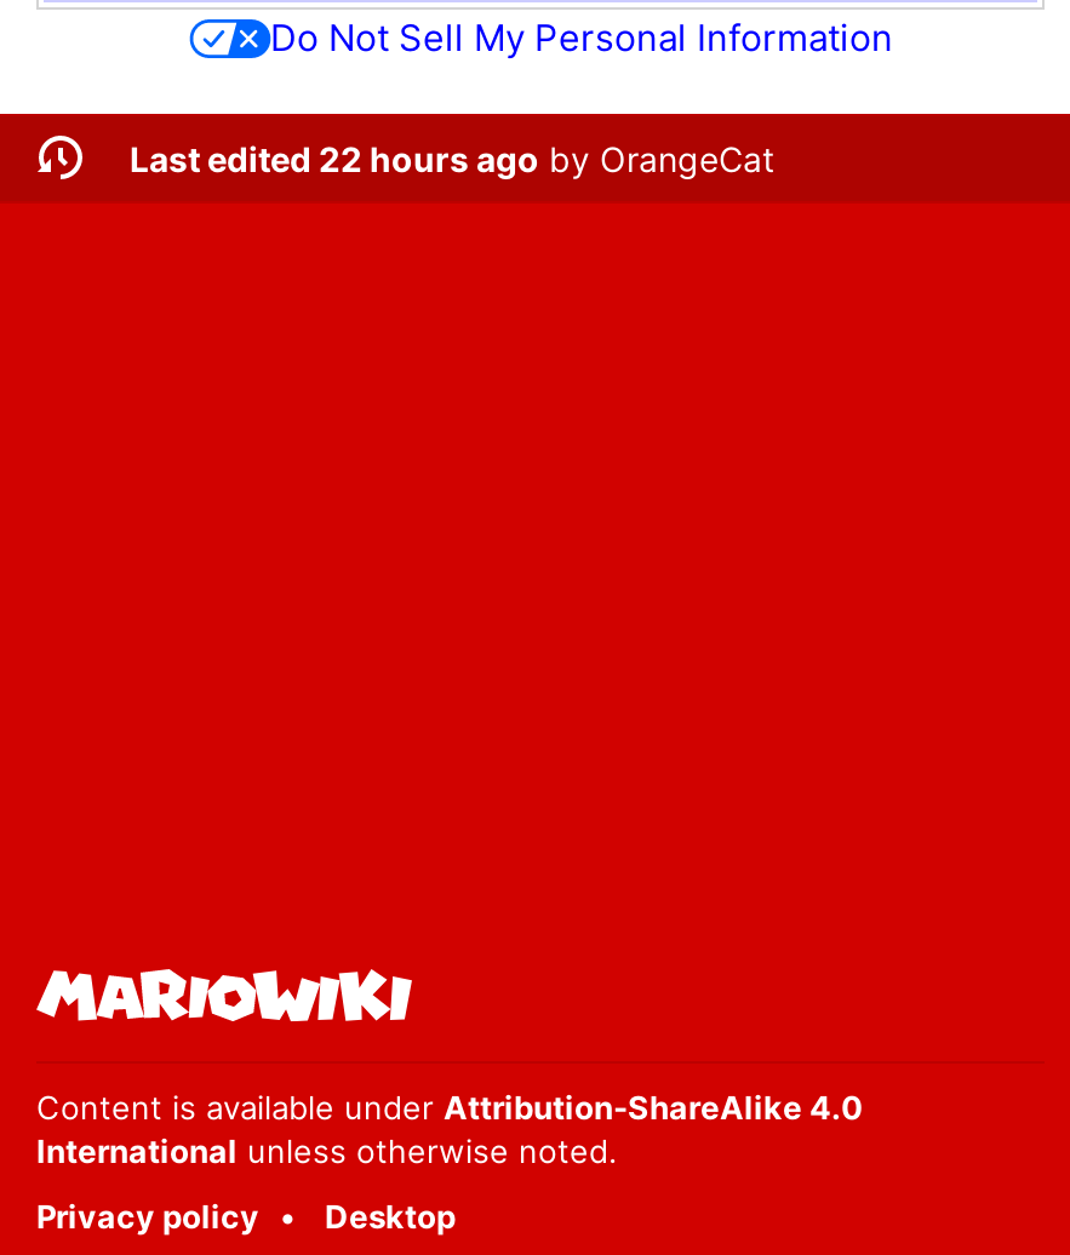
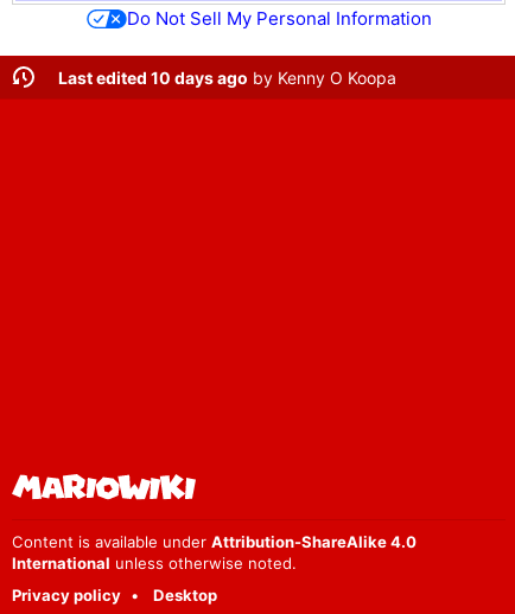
[130,138,774,179] Last edited 22 hours ago by OrangeCat -> [58,67,396,88] Last edited 10 days ago by Kenny O Koopa

